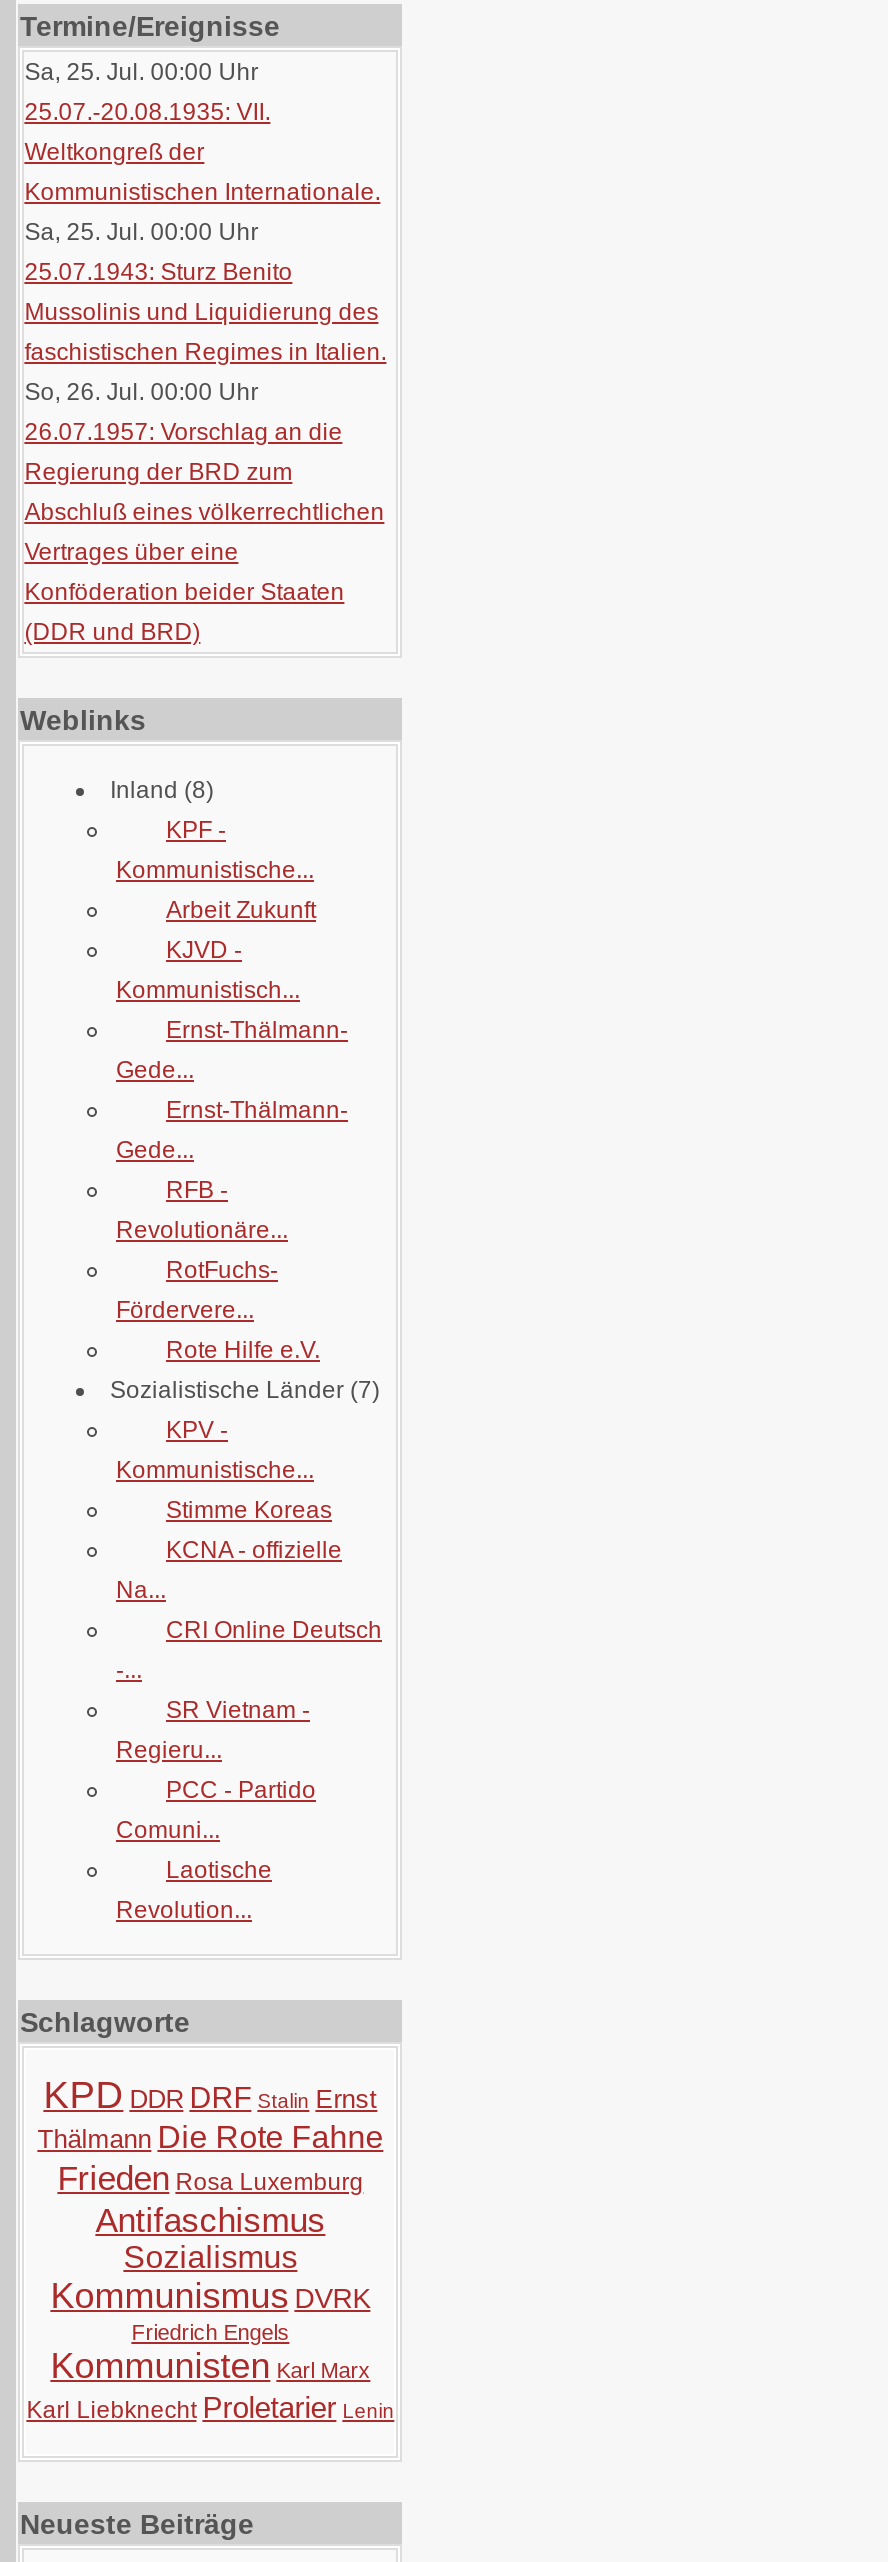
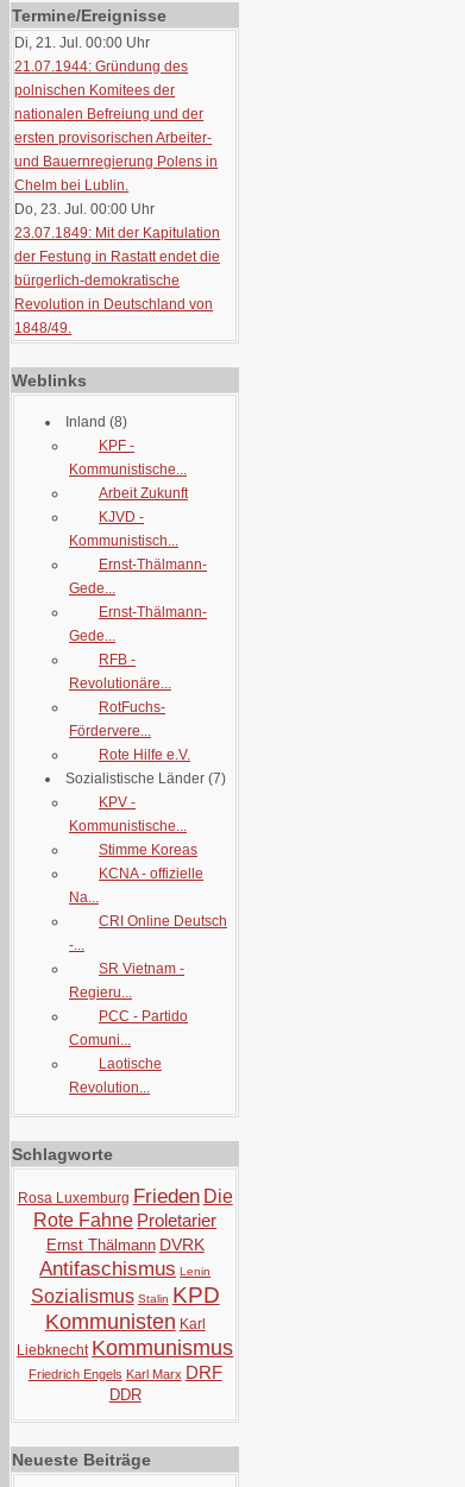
[24,58,386,646] Sa, 25. Jul. 00:00 Uhr | 25.07.-20.08.1935: VII. | Weltkongreß der | Kommunistischen Internationale. | Sa, 25. Jul. 00:00 Uhr | 25.07.1943: Sturz Benito | Mussolinis und Liquidierung des | faschistischen Regimes in Italien. | So, 26. Jul. 00:00 Uhr | 26.07.1957: Vorschlag an die | Regierung der BRD zum | Abschluß eines völkerrechtlichen | Vertrages über eine | Konföderation beider Staaten | (DDR und BRD) -> [15,34,220,336] Di, 21. Jul. 00:00 Uhr | 21.07.1944: Gründung des | polnischen Komitees der | nationalen Befreiung und der | ersten provisorischen Arbeiter- | und Bauernregierung Polens in | Chelm bei Lublin. | Do, 23. Jul. 00:00 Uhr | 23.07.1849: Mit der Kapitulation | der Festung in Rastatt endet die | bürgerlich-demokratische | Revolution in Deutschland von | 1848/49.
[26,2074,394,2424] KPD DDR DRF Stalin Ernst | Thälmann Die Rote Fahne | Frieden Rosa Luxemburg | Antifaschismus | Sozialismus | Kommunismus DVRK | Friedrich Engels | Kommunisten Karl Marx | Karl Liebknecht Proletarier Lenin -> [17,1185,233,1404] Rosa Luxemburg Frieden Die | Rote Fahne Proletarier | Ernst Thälmann DVRK | Antifaschismus Lenin | Sozialismus Stalin KPD | Kommunisten Karl | Liebknecht Kommunismus | Friedrich Engels Karl Marx DRF | DDR

